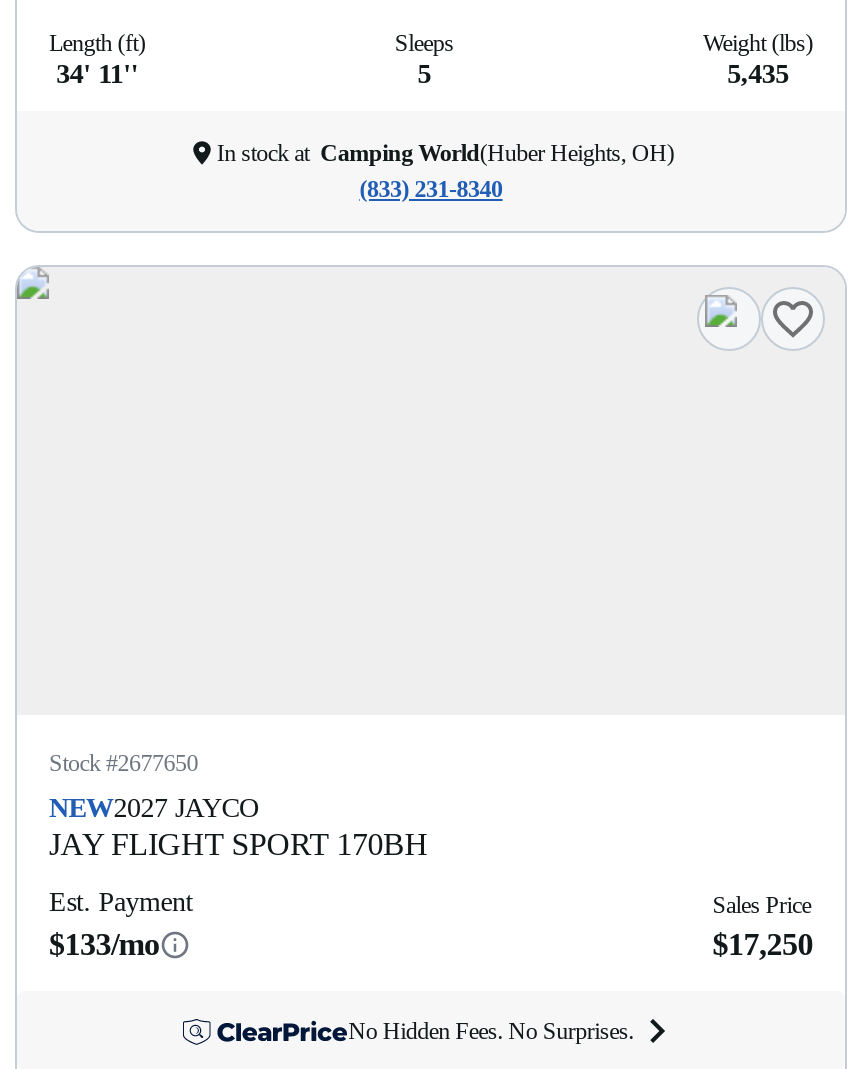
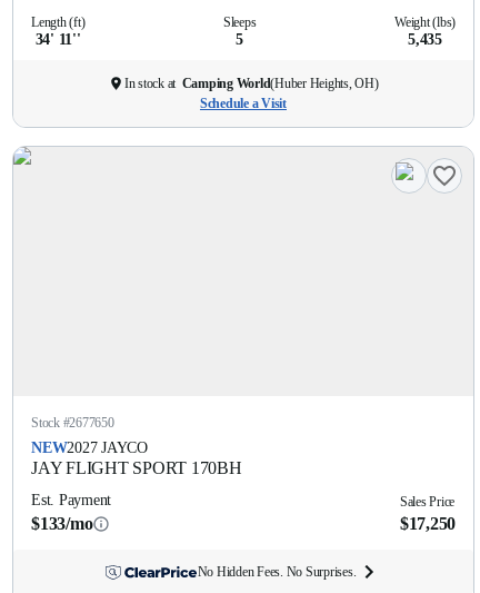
[359,175,502,203] (833) 231-8340 -> [200,96,287,111] Schedule a Visit

